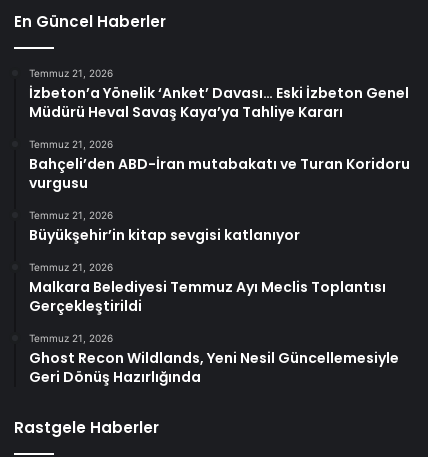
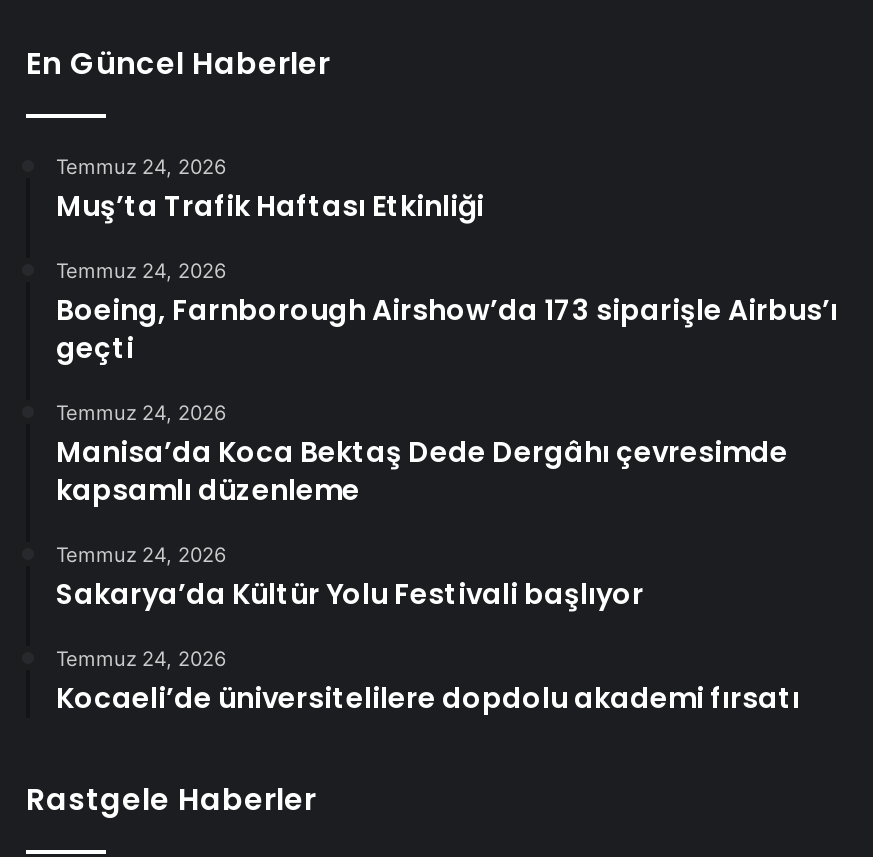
[29,67,409,122] Temmuz 21, 2026 | İzbeton’a Yönelik ‘Anket’ Davası… Eski İzbeton Genel | Müdürü Heval Savaş Kaya’ya Tahliye Kararı -> [56,154,484,226] Temmuz 24, 2026 | Muş’ta Trafik Haftası Etkinliği
[29,138,410,193] Temmuz 21, 2026 | Bahçeli’den ABD-İran mutabakatı ve Turan Koridoru | vurgusu -> [56,258,838,368] Temmuz 24, 2026 | Boeing, Farnborough Airshow’da 173 siparişle Airbus’ı | geçti
[29,209,300,245] Temmuz 21, 2026 | Büyükşehir’in kitap sevgisi katlanıyor -> [56,400,788,510] Temmuz 24, 2026 | Manisa’da Koca Bektaş Dede Dergâhı çevresimde | kapsamlı düzenleme
[29,261,386,316] Temmuz 21, 2026 | Malkara Belediyesi Temmuz Ayı Meclis Toplantısı | Gerçekleştirildi -> [56,542,644,614] Temmuz 24, 2026 | Sakarya’da Kültür Yolu Festivali başlıyor
[29,332,399,387] Temmuz 21, 2026 | Ghost Recon Wildlands, Yeni Nesil Güncellemesiyle | Geri Dönüş Hazırlığında -> [56,646,800,718] Temmuz 24, 2026 | Kocaeli’de üniversitelilere dopdolu akademi fırsatı

